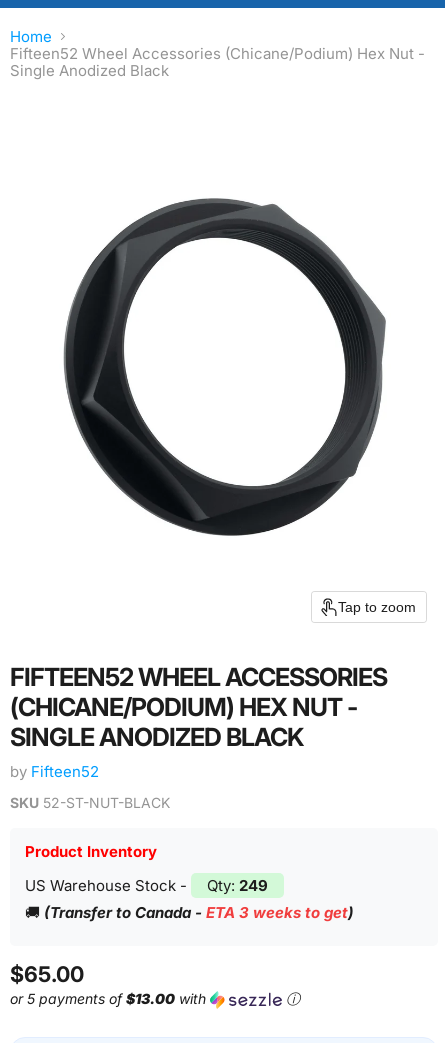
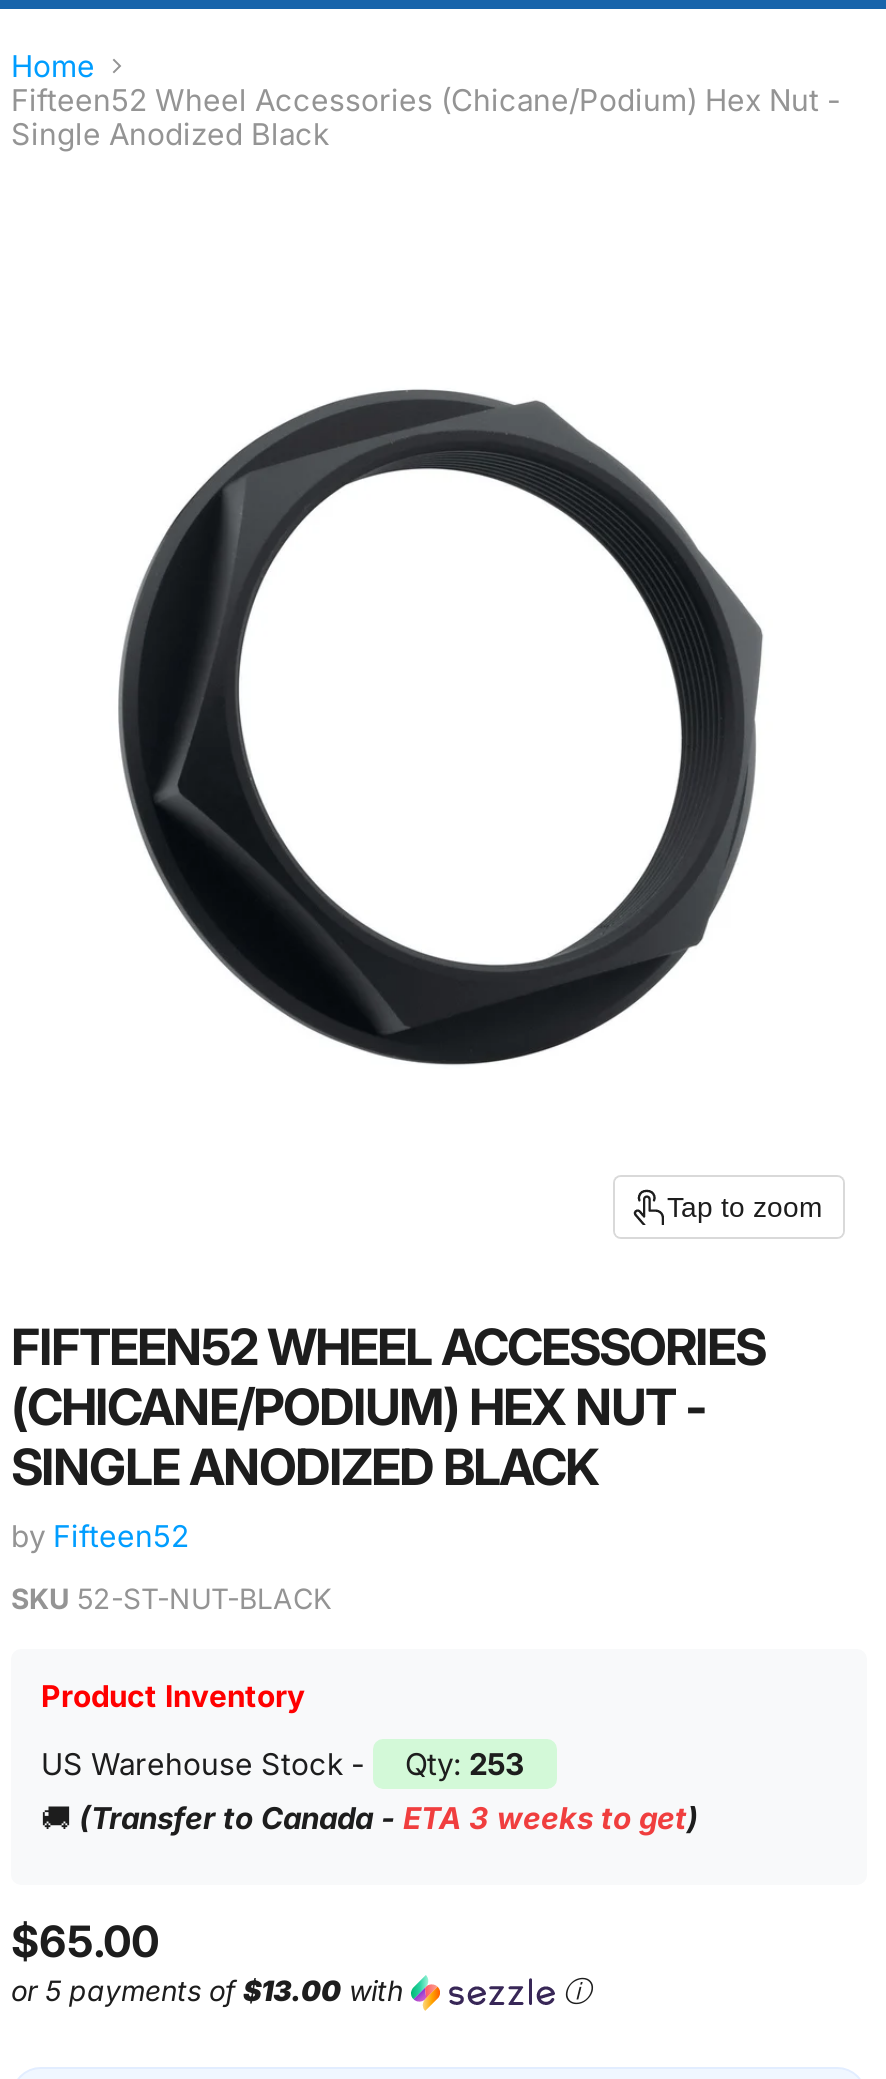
[25,876,268,895] US Warehouse Stock - Qty: 249 -> [41,1745,525,1783] US Warehouse Stock - Qty: 253

